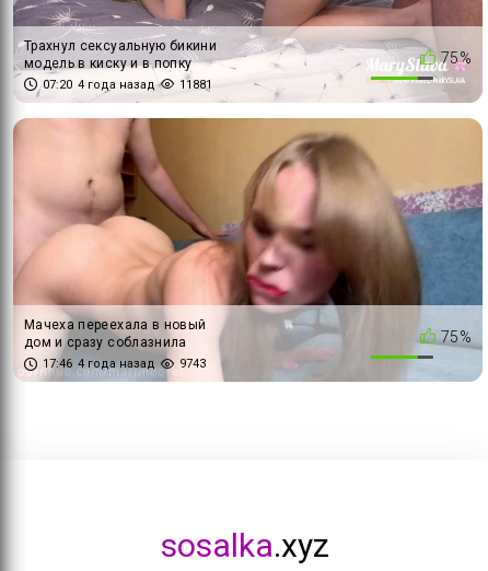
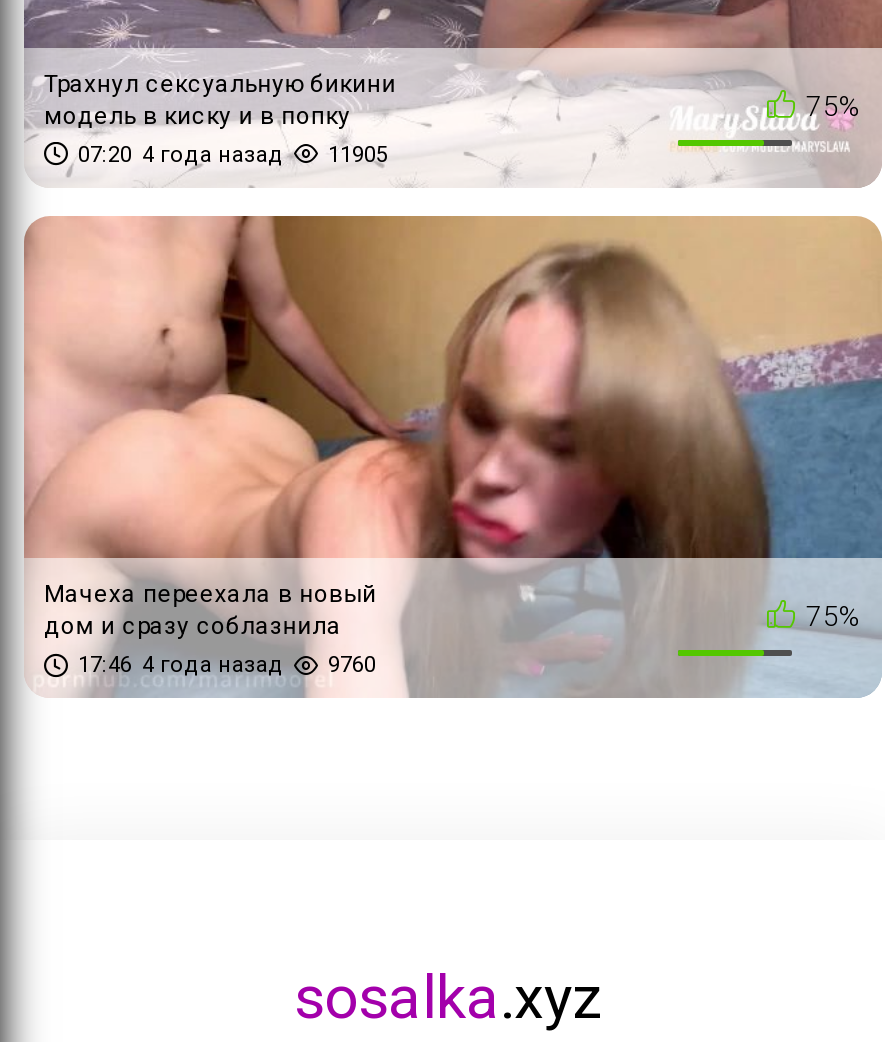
[43,77,212,92] 07:20 4 года назад 11881 -> [78,142,388,168] 07:20 4 года назад 11905
[179,357,206,371] 9743 -> [328,652,376,678] 9760

